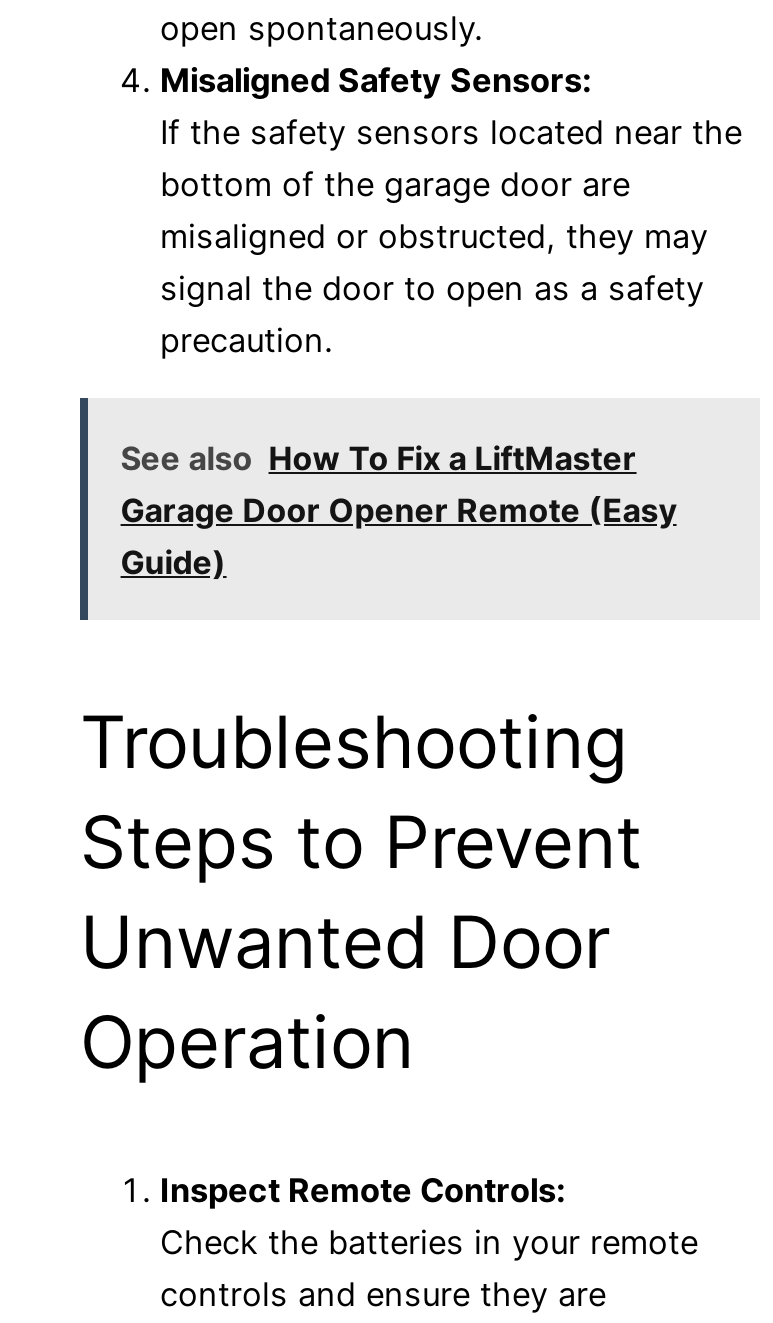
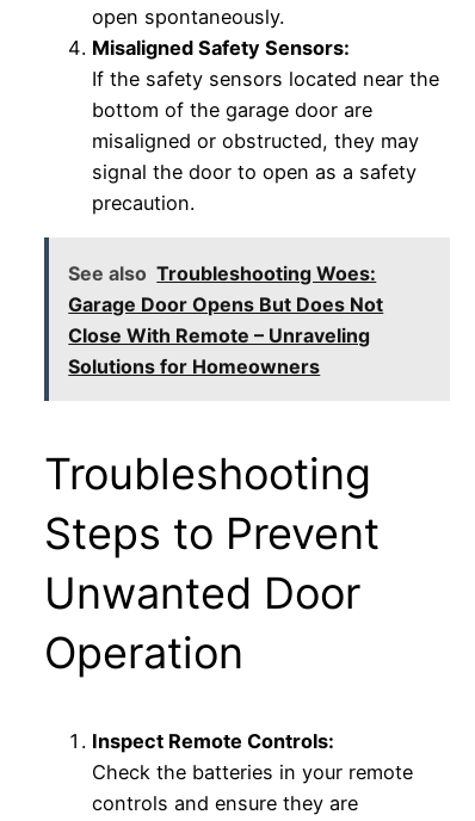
[121,437,677,581] See also How To Fix a LiftMaster | Garage Door Opener Remote (Easy | Guide) -> [68,261,383,378] See also Troubleshooting Woes: | Garage Door Opens But Does Not | Close With Remote – Unraveling | Solutions for Homeowners

